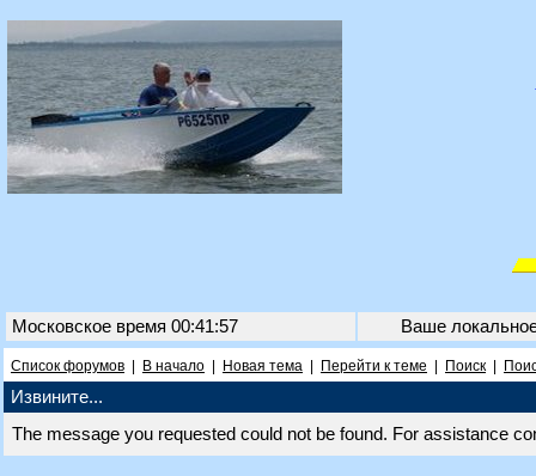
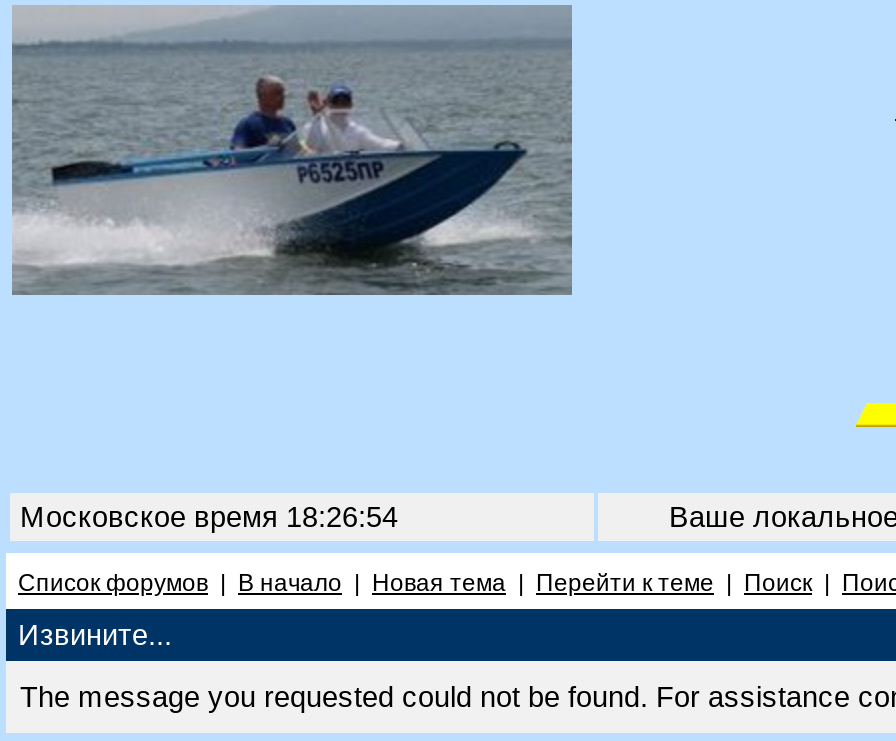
[7,317,243,336] Московское время 00:41:57 -> [12,501,406,533] Московское время 18:26:54

